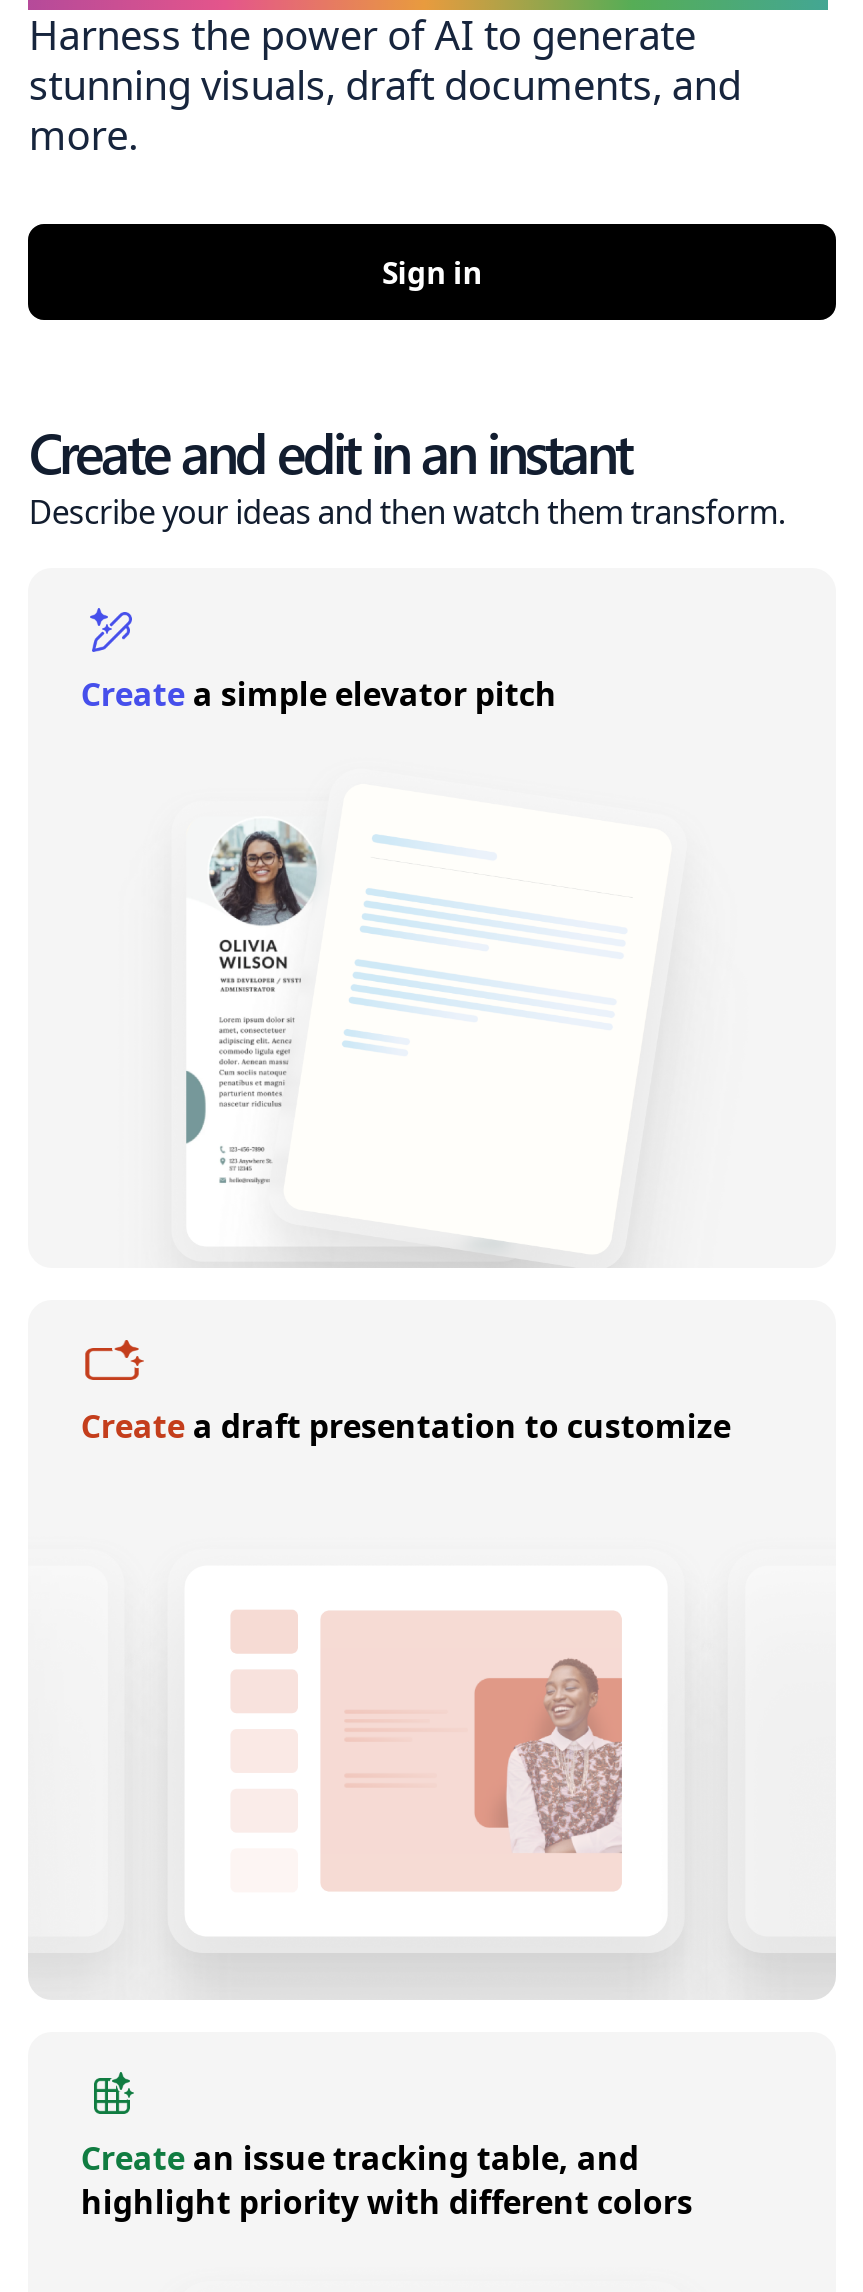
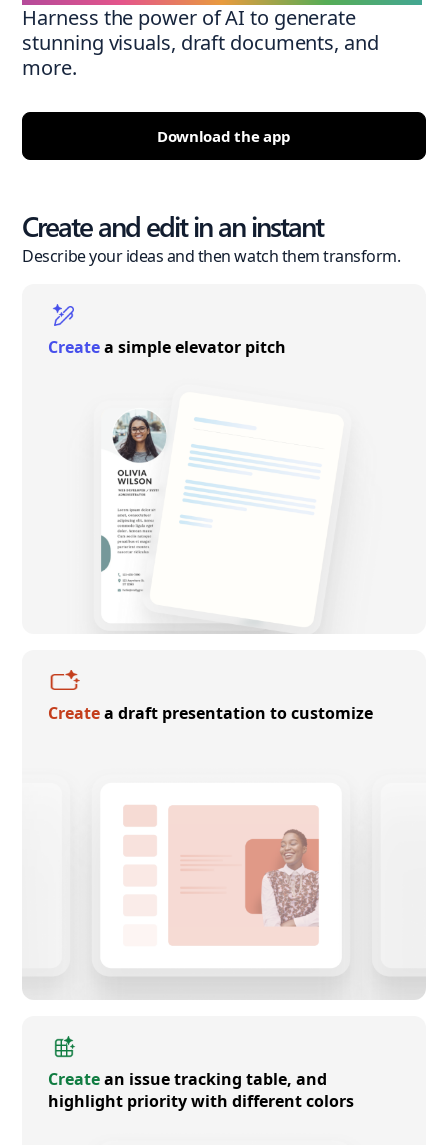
[382,253,482,293] Sign in -> [157,126,291,146] Download the app

